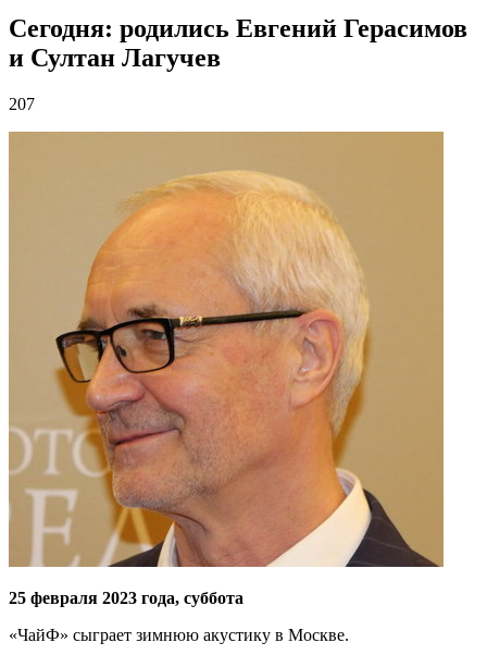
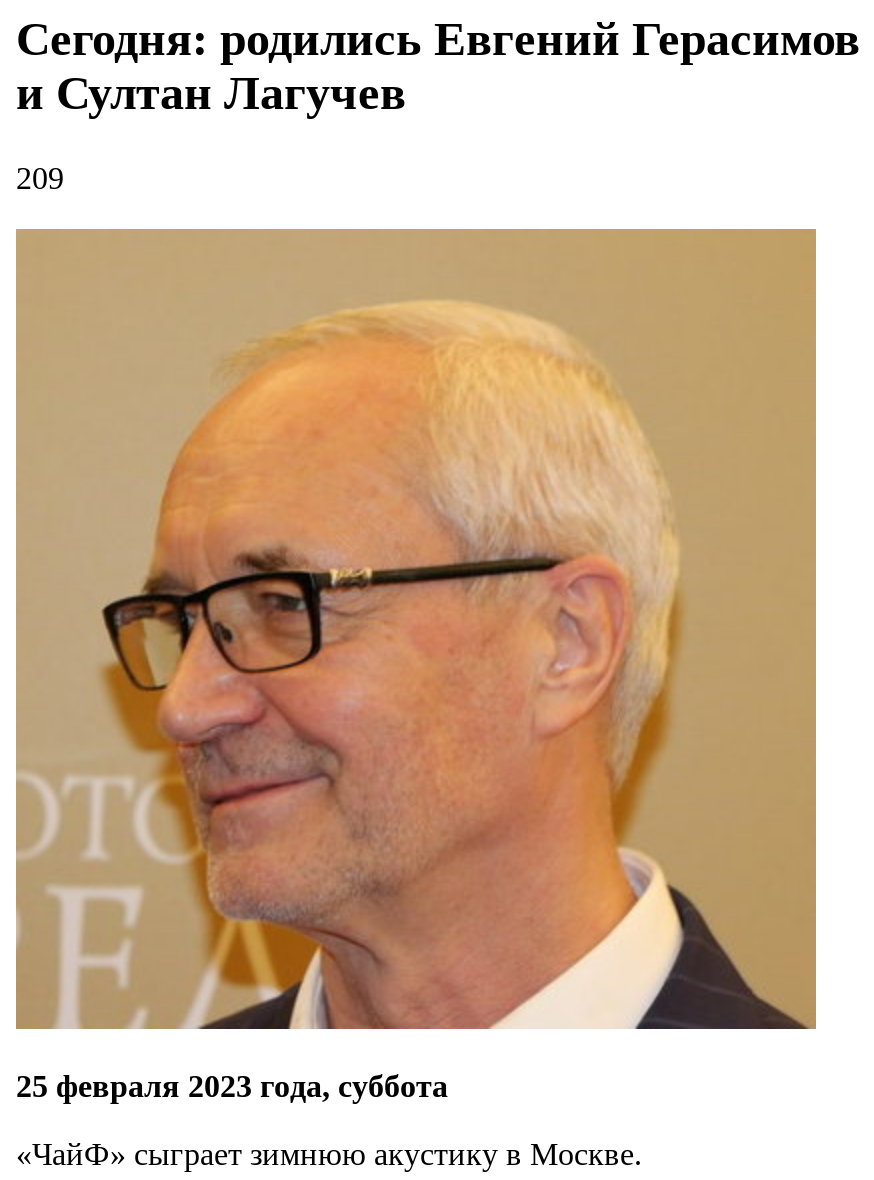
[9,94,35,113] 207 -> [16,161,64,195] 209

